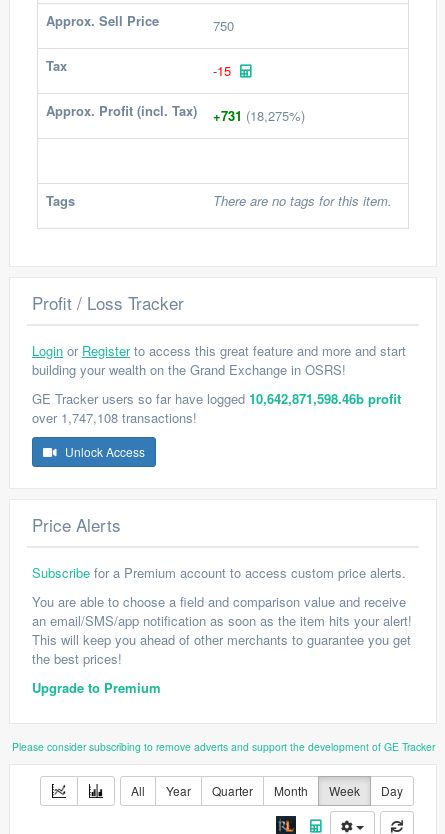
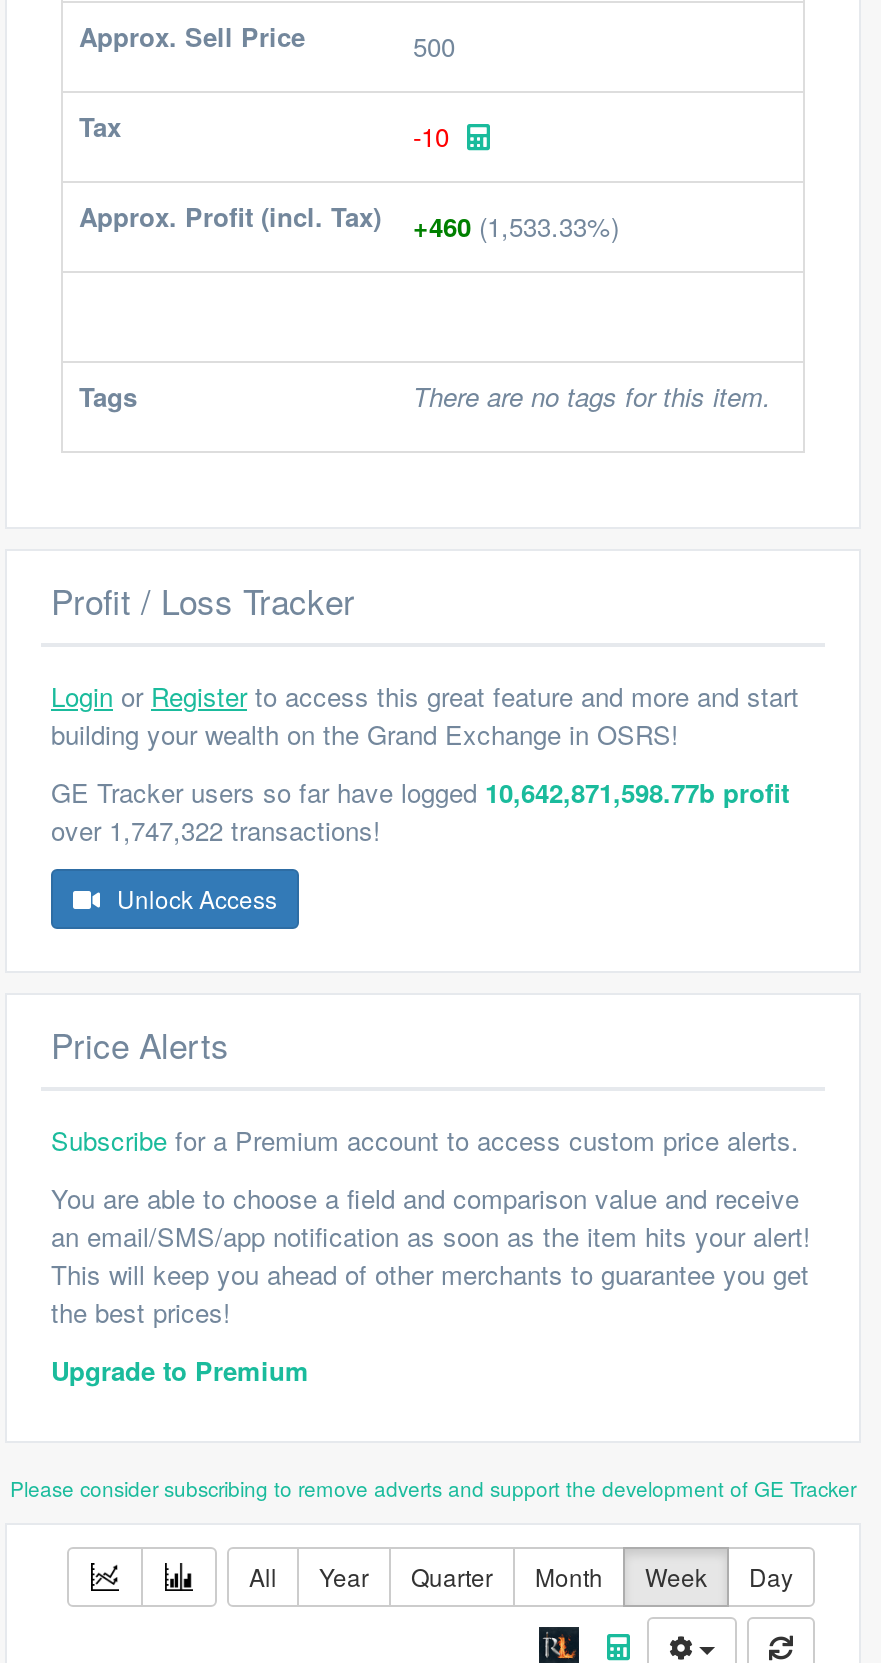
[213,16,234,35] 750 -> [413,27,455,65] 500
[213,61,231,80] -15 -> [413,117,449,155] -10
[46,101,305,125] Approx. Profit (incl. Tax) +731 (18,275%) -> [79,197,619,245] Approx. Profit (incl. Tax) +460 (1,533.33%)
[32,389,401,408] GE Tracker users so far have logged 10,642,871,598.46b profit -> [51,773,789,811] GE Tracker users so far have logged 10,642,871,598.77b profit
[32,408,197,427] over 1,747,108 transactions! -> [51,811,381,849] over 1,747,322 transactions!

